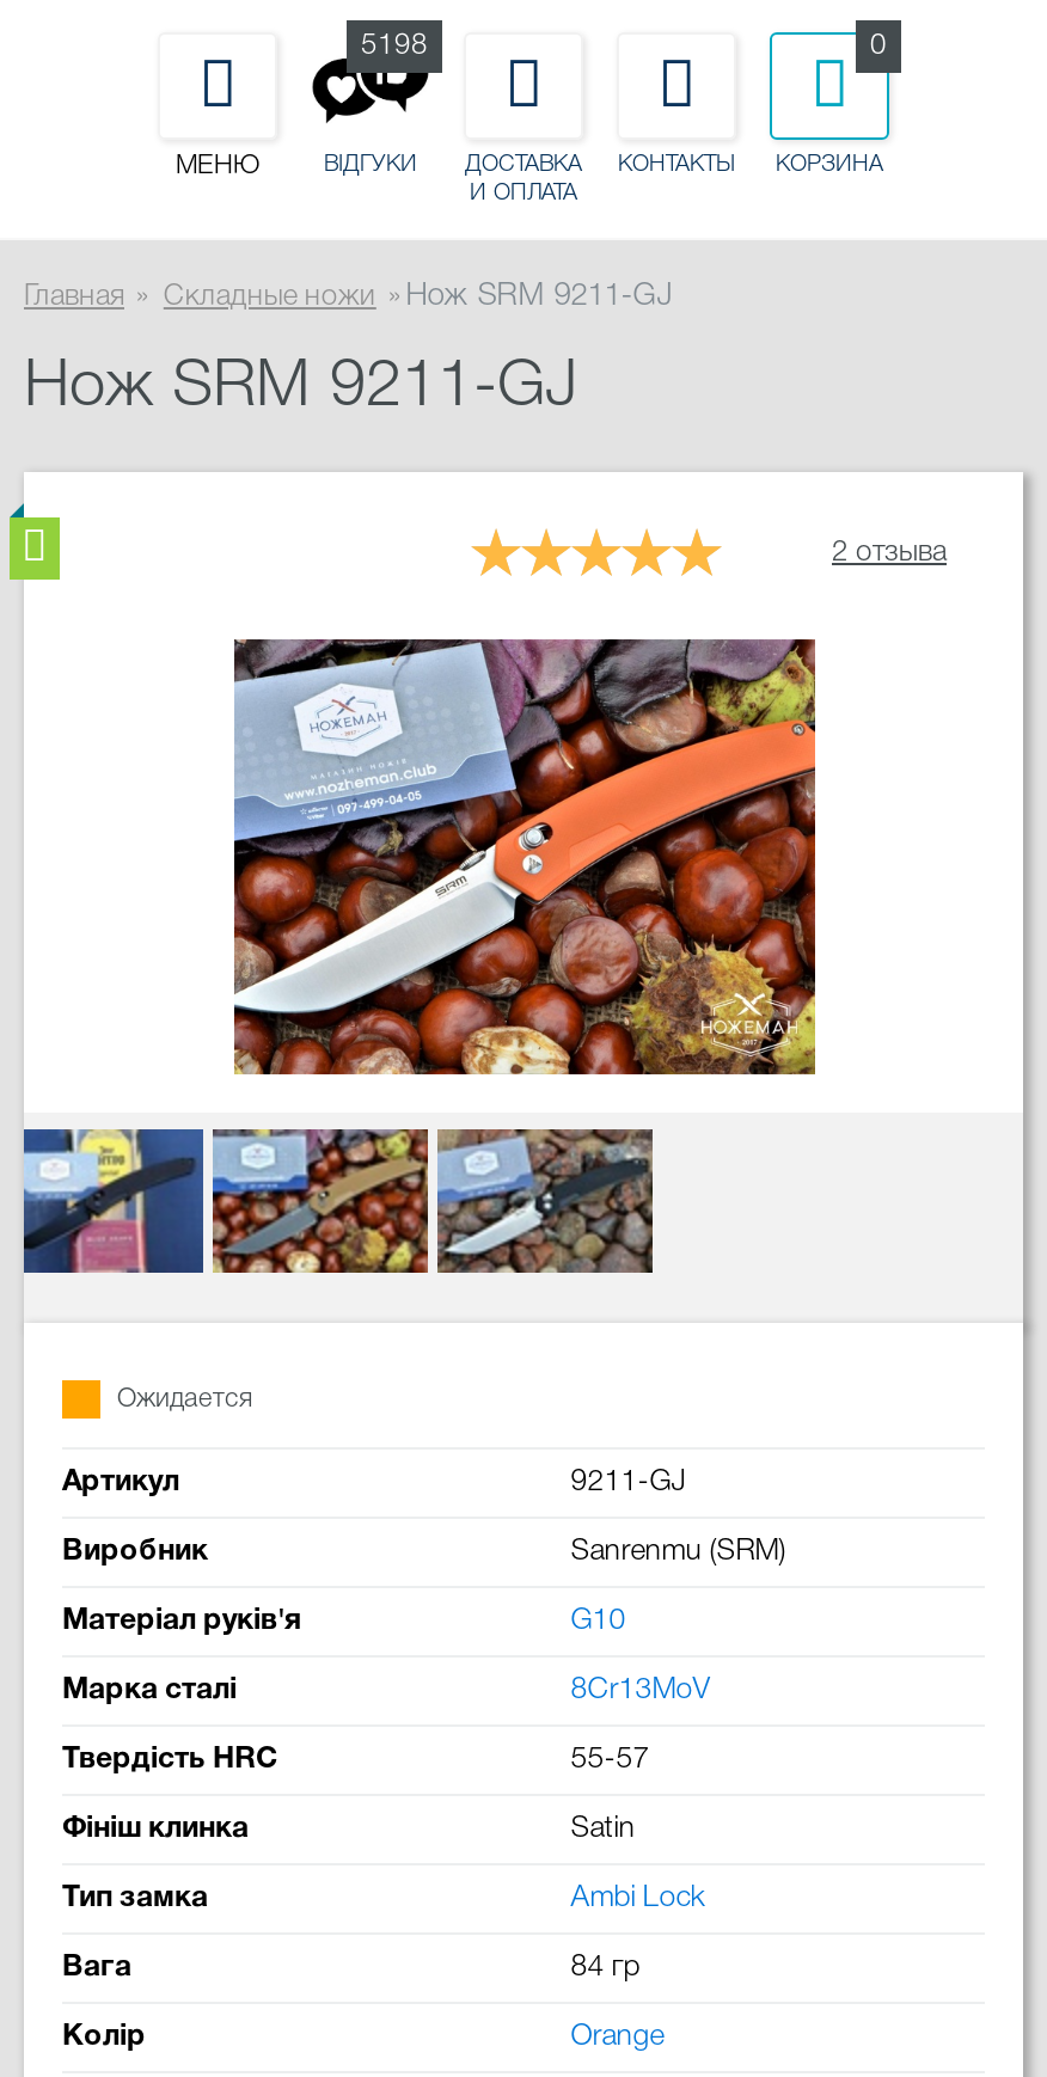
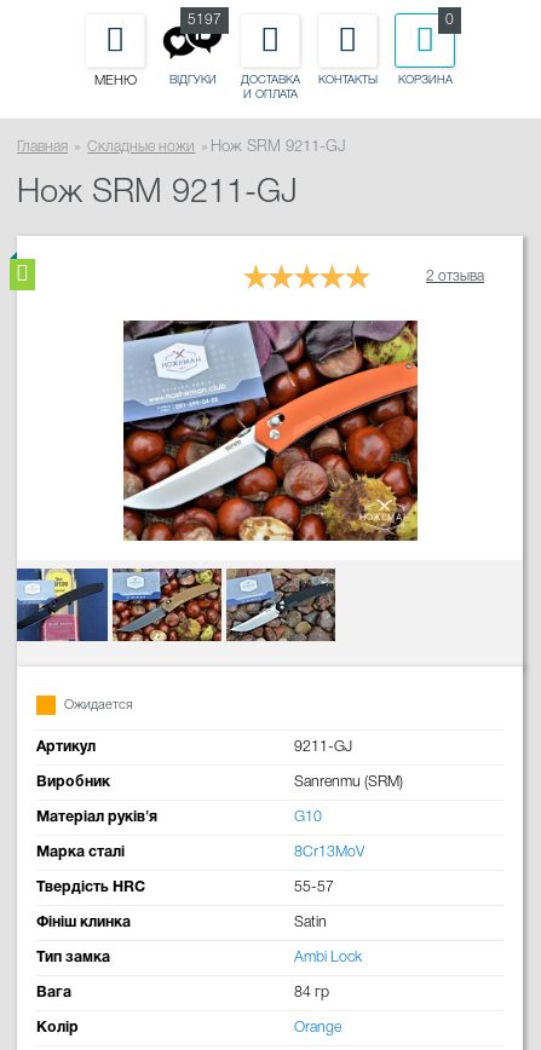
[361,31,428,58] 5198 -> [188,13,221,26] 5197

